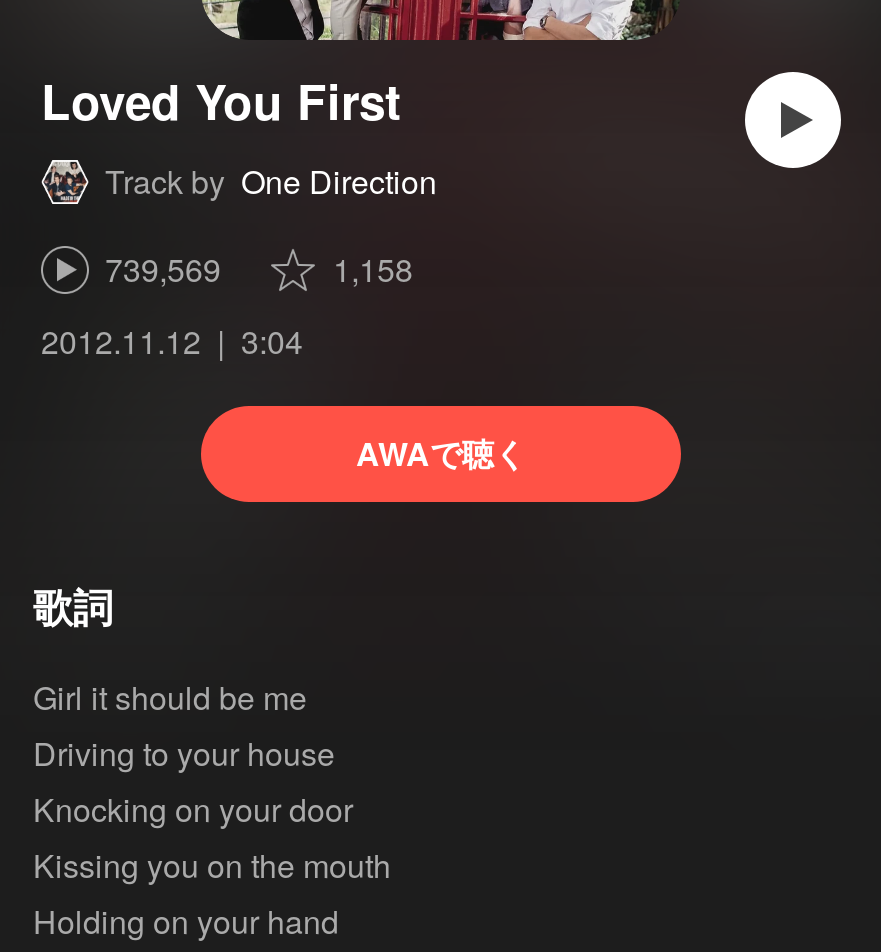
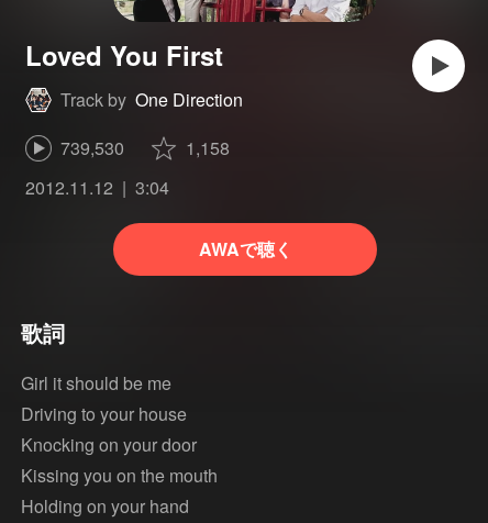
[105,246,221,292] 739,569 -> [60,135,124,160] 739,530

